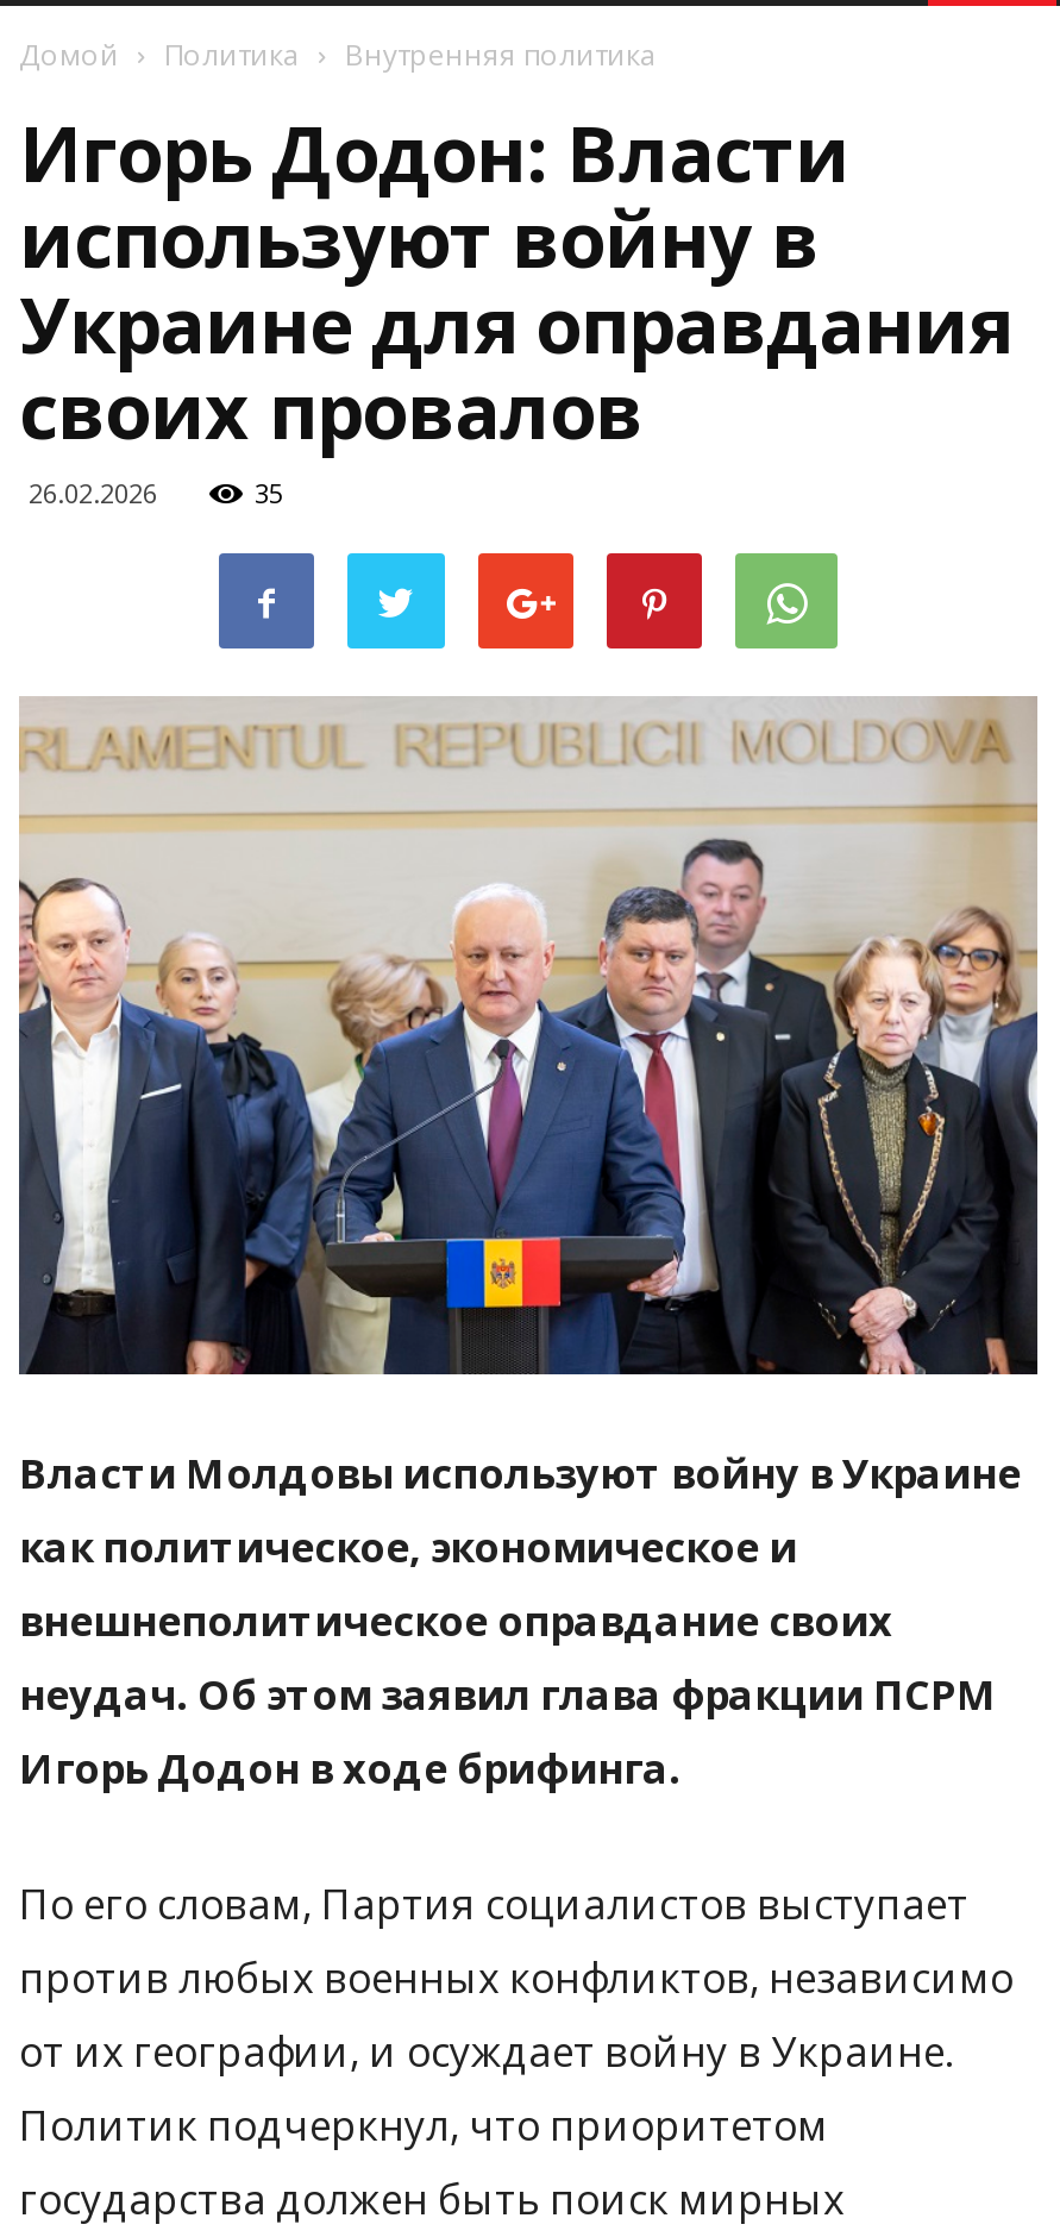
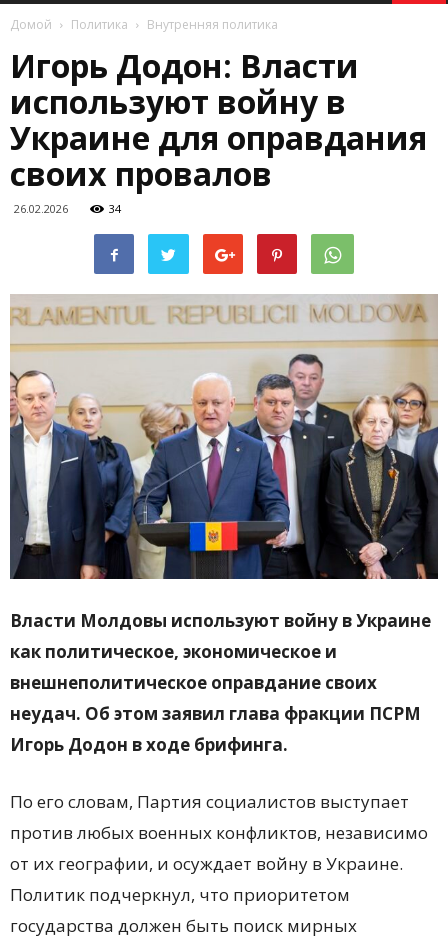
[255,475,283,510] 35 -> [109,201,121,216] 34

